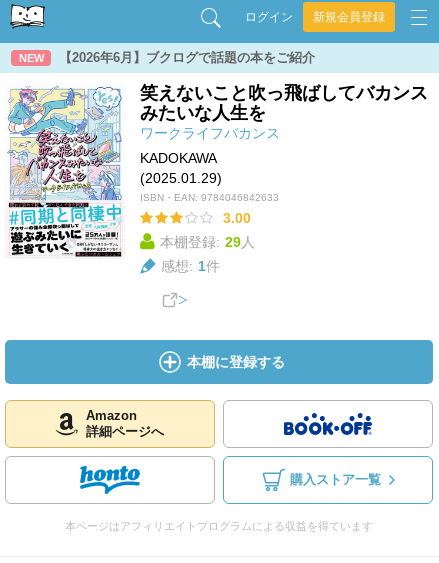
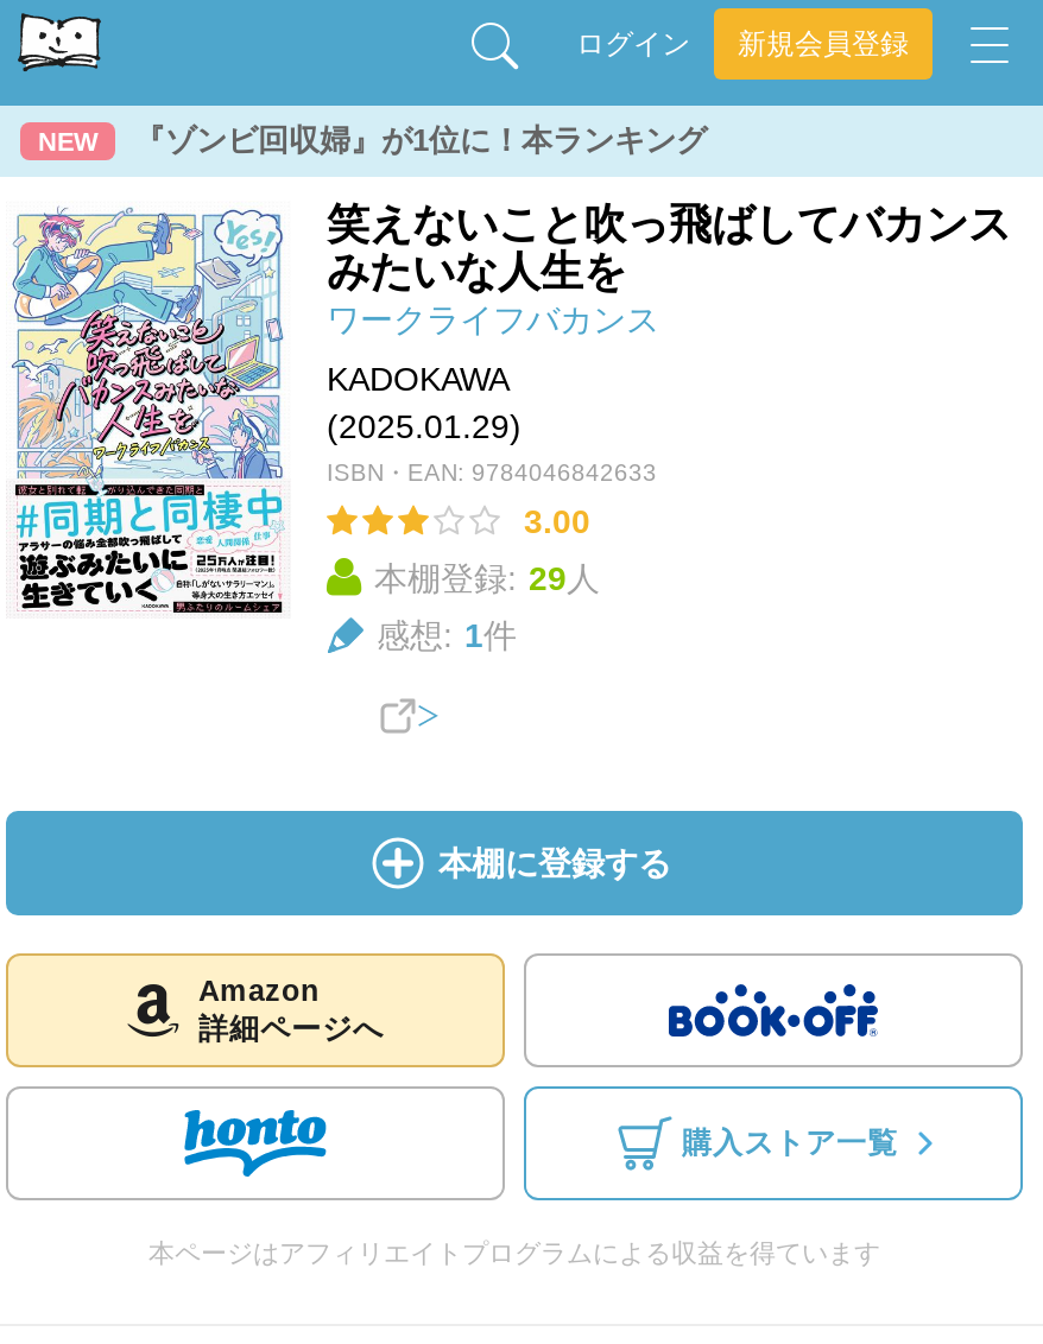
[59,50,315,65] 【2026年6月】ブクログで話題の本をご紹介 -> [134,122,707,158] 『ゾンビ回収婦』が1位に！本ランキング

